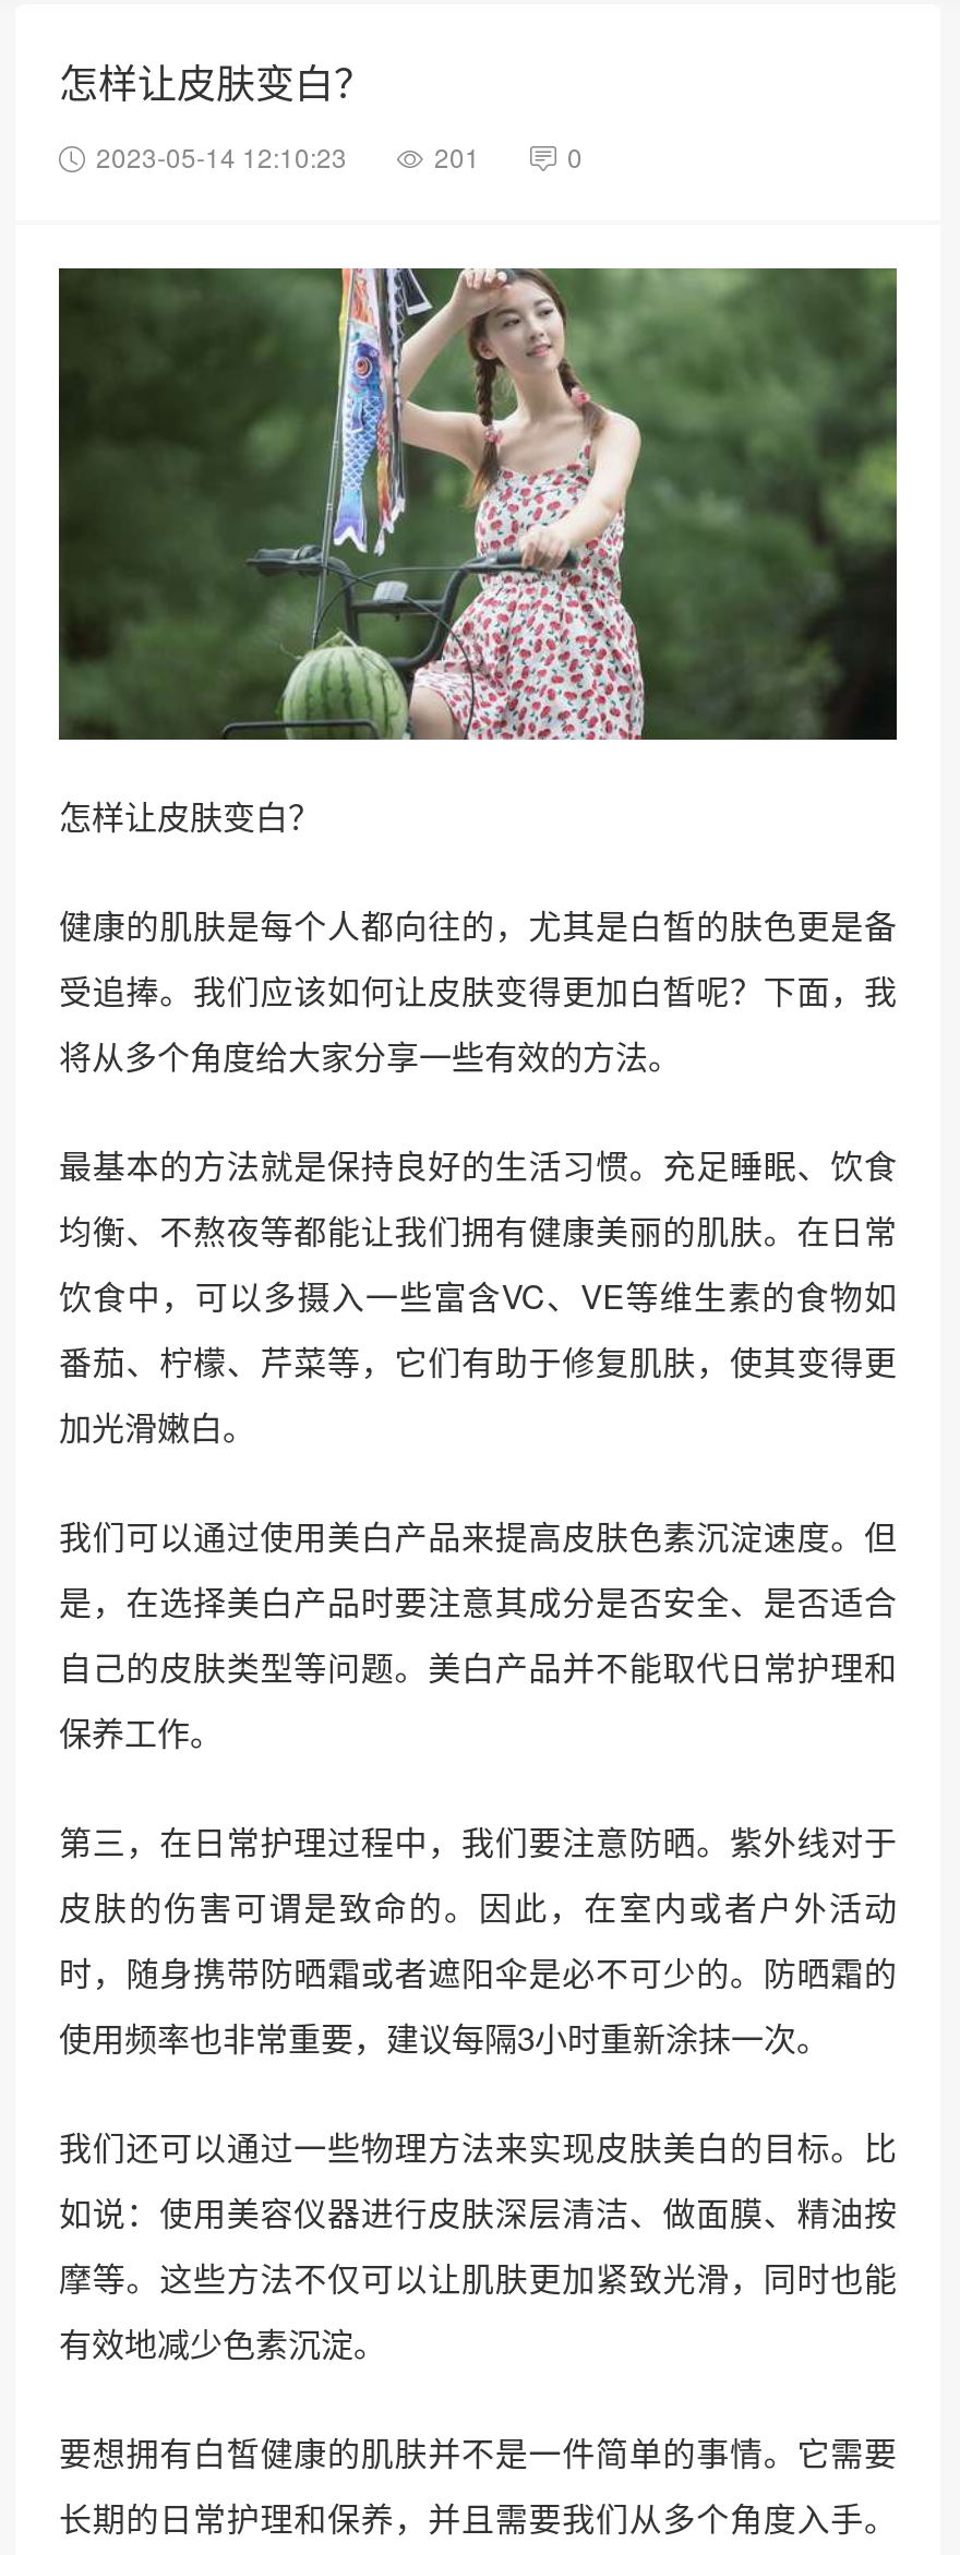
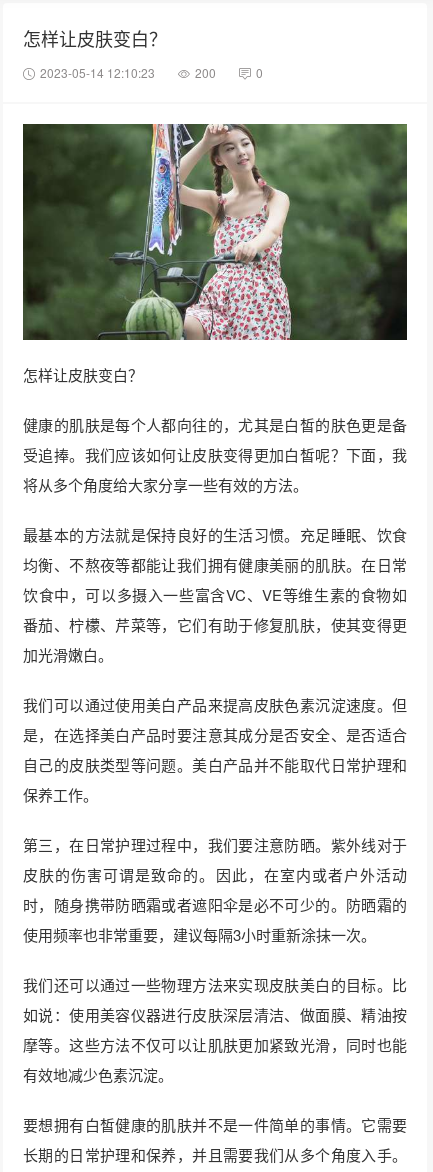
[434,137,480,175] 201 -> [195,64,216,81] 200

